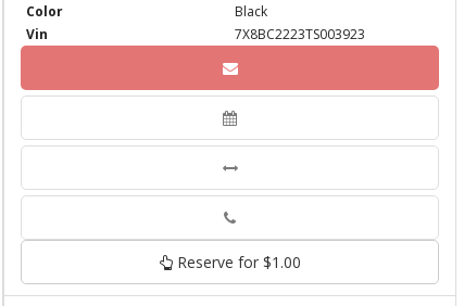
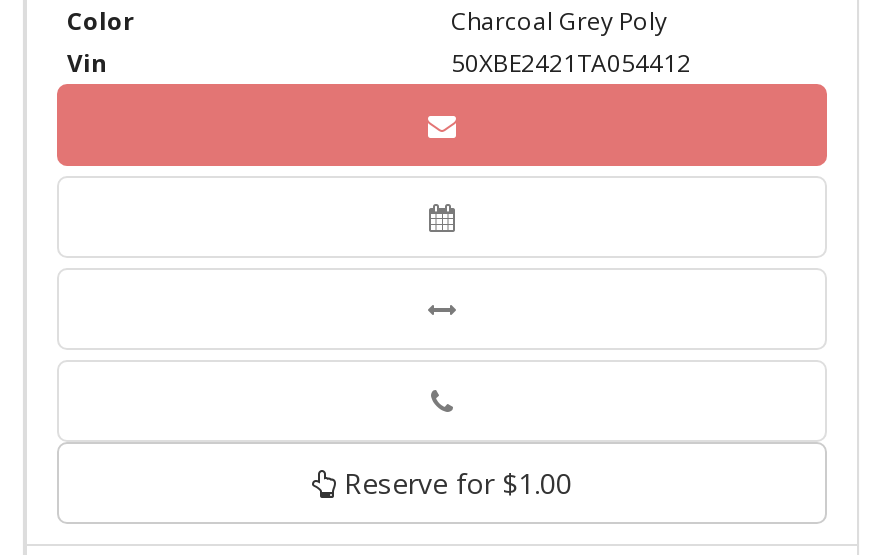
[235,2,267,21] Black -> [451,4,667,38] Charcoal Grey Poly
[235,25,365,43] 7X8BC2223TS003923 -> [451,46,691,80] 50XBE2421TA054412

